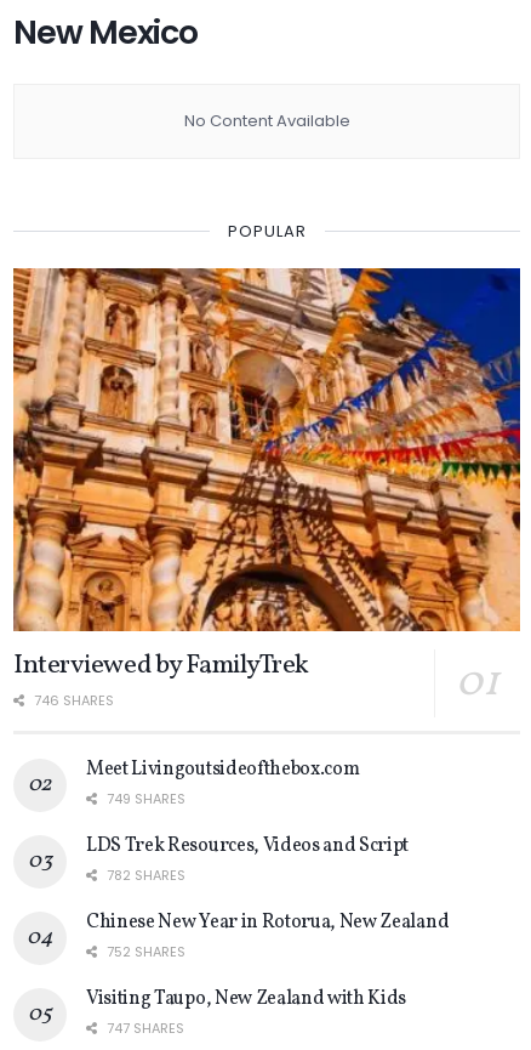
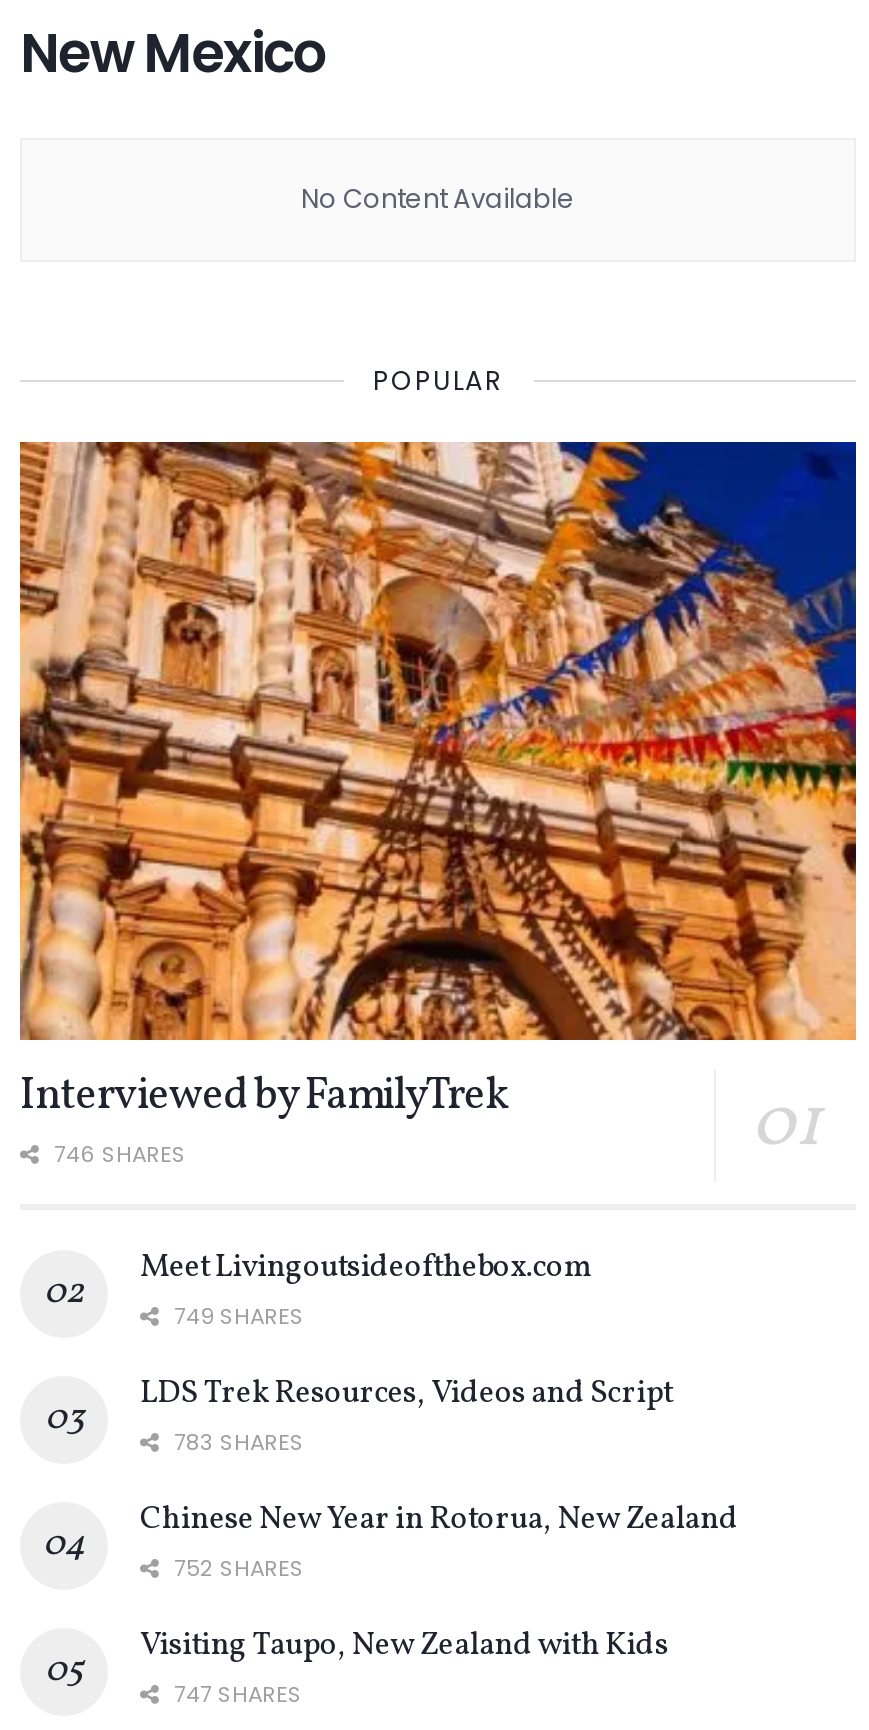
[103,865,185,885] 782 SHARES -> [168,1426,304,1458] 783 SHARES

